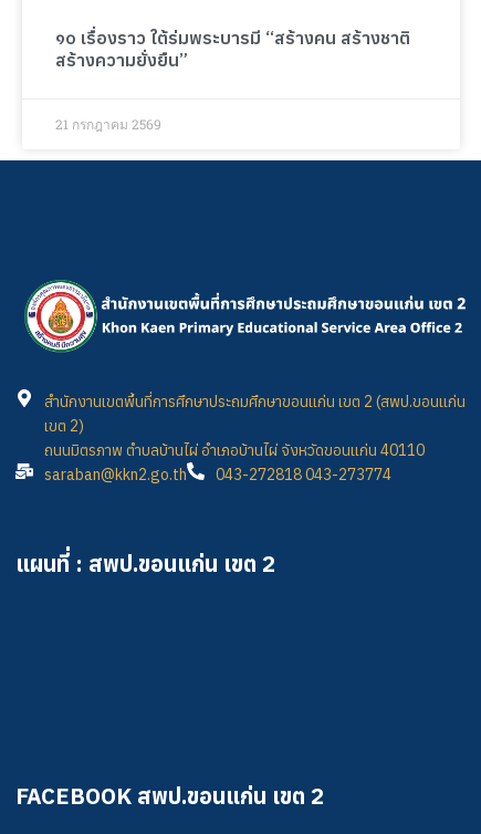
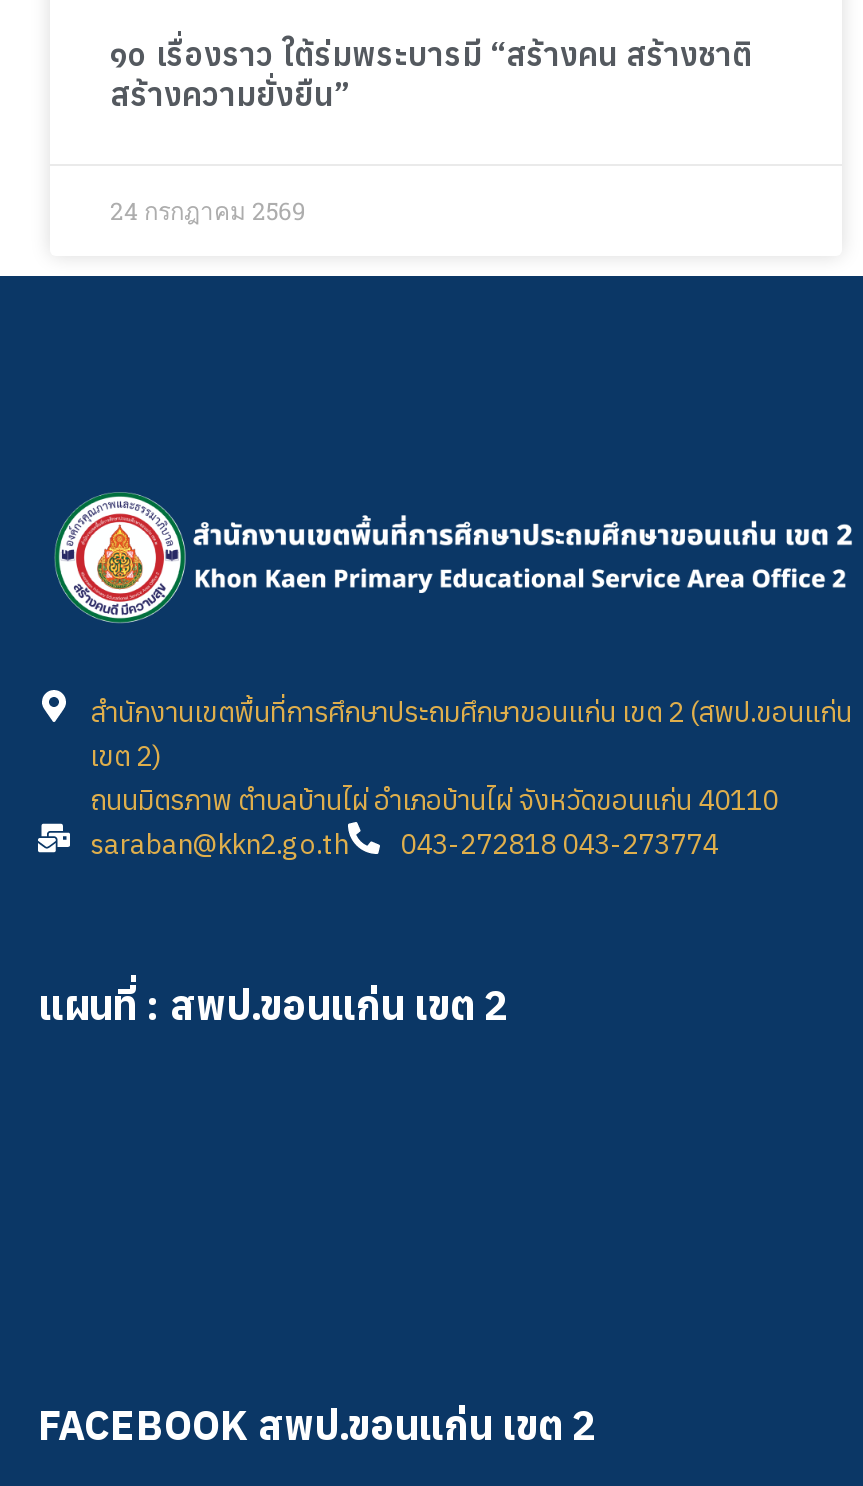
[55,115,161,133] 21 กรกฎาคม 2569 -> [110,194,306,226] 24 กรกฎาคม 2569

